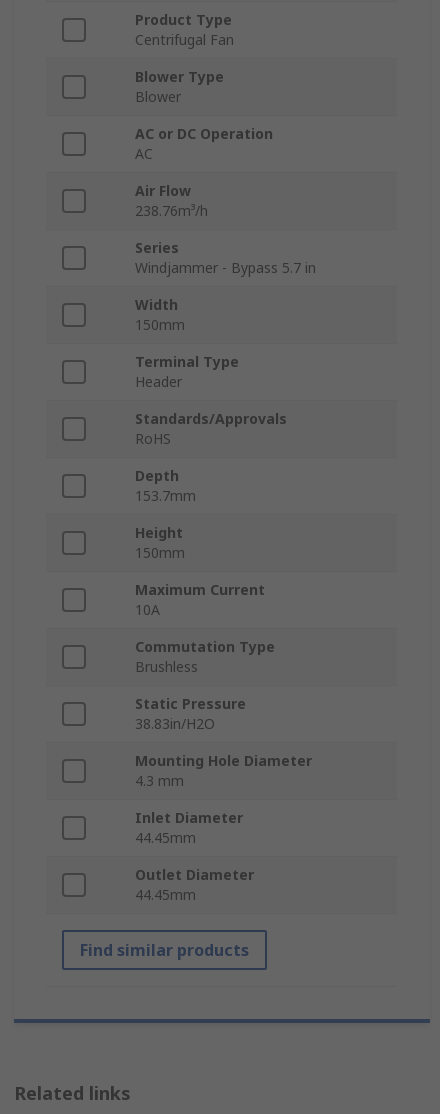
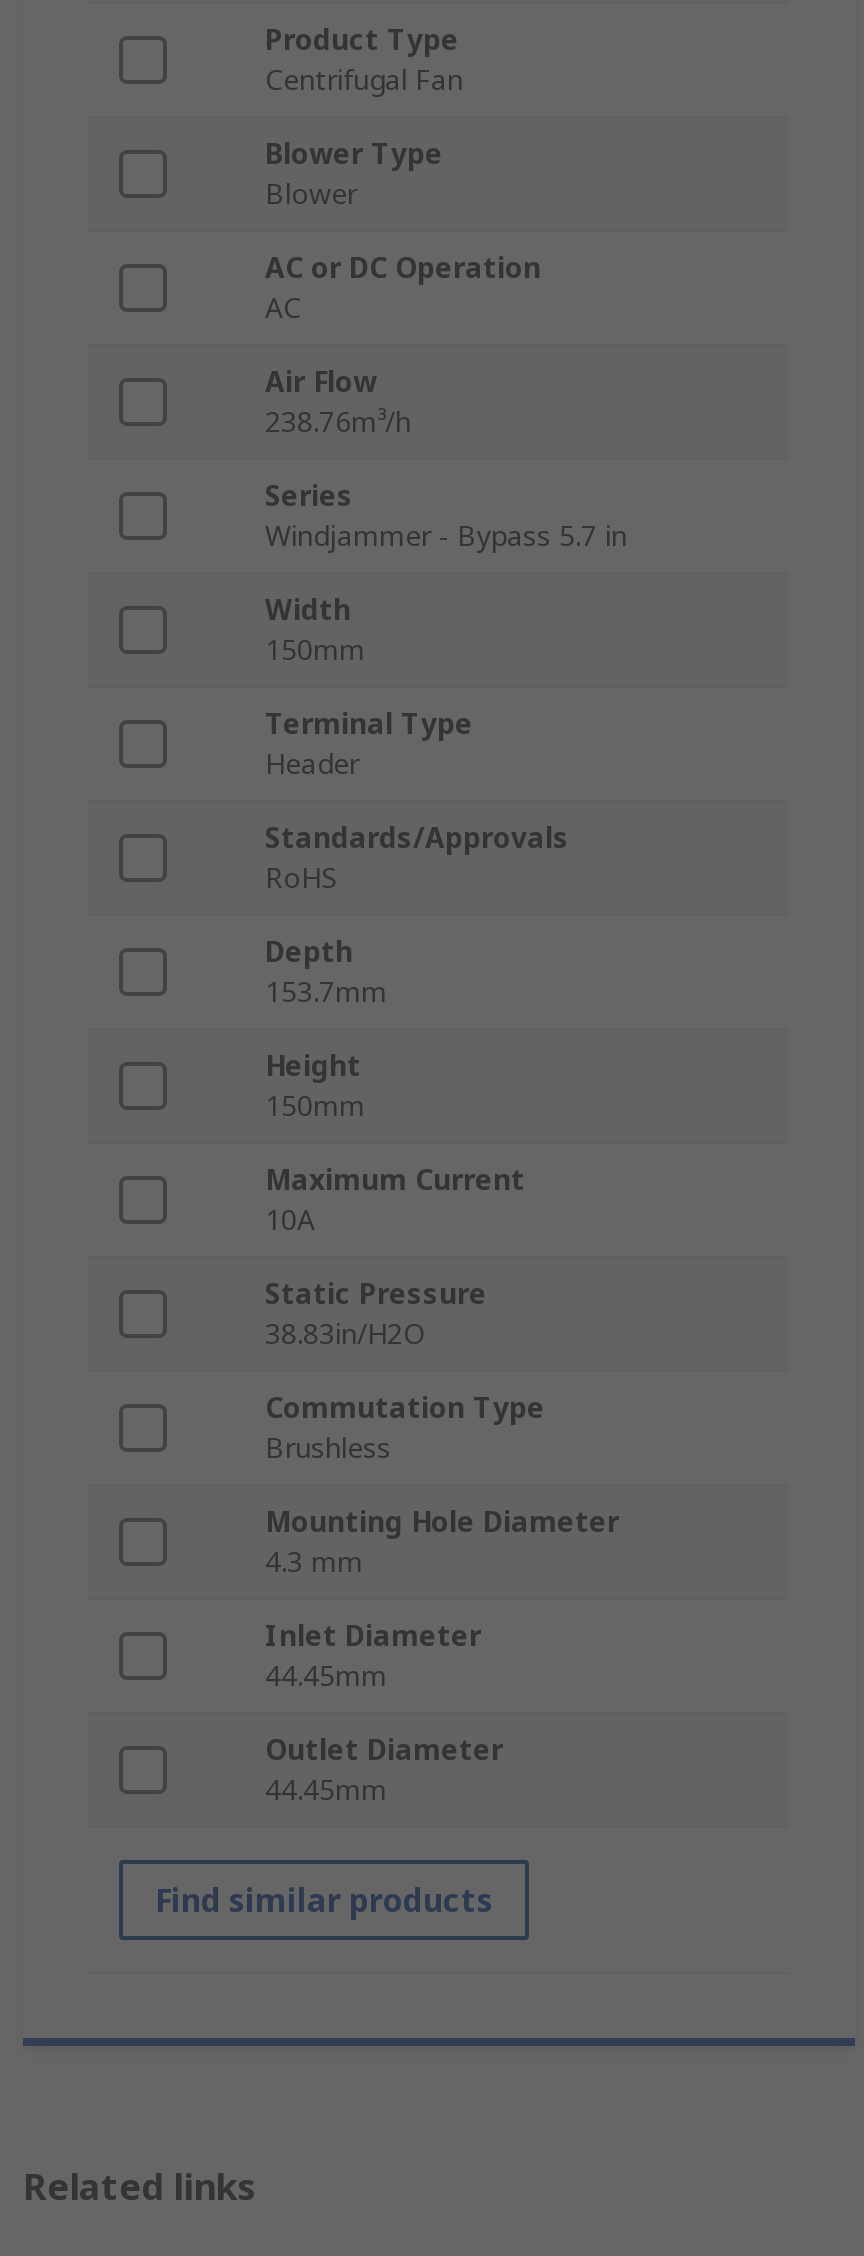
moved [135,637,275,676] -> [265,1389,545,1467]: Commutation Type | Brushless
moved [135,694,246,733] -> [265,1275,487,1353]: Static Pressure | 38.83in/H2O

